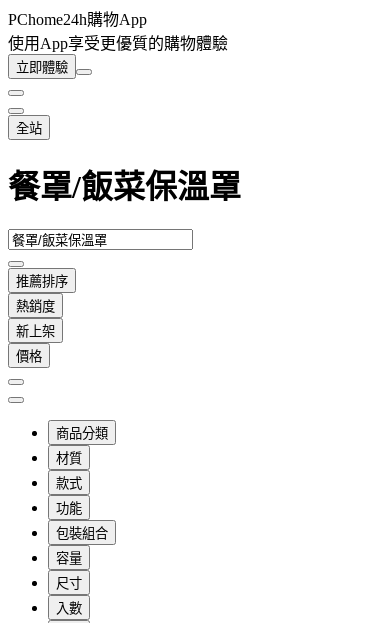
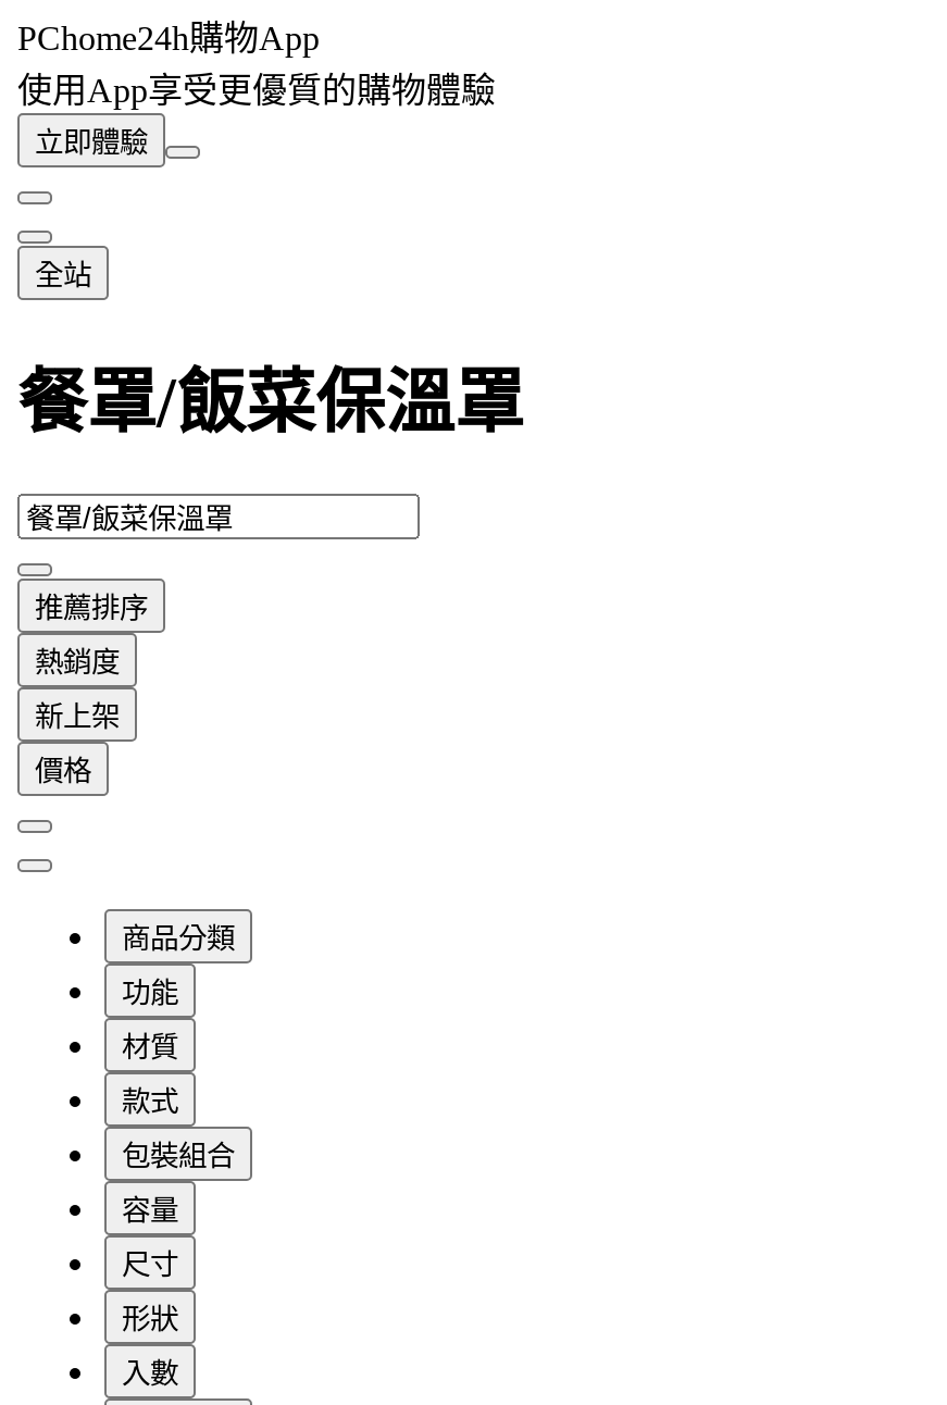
moved [56,501,82,516] -> [122,976,178,1009]: 功能
none -> [122,1303,178,1335] 形狀

